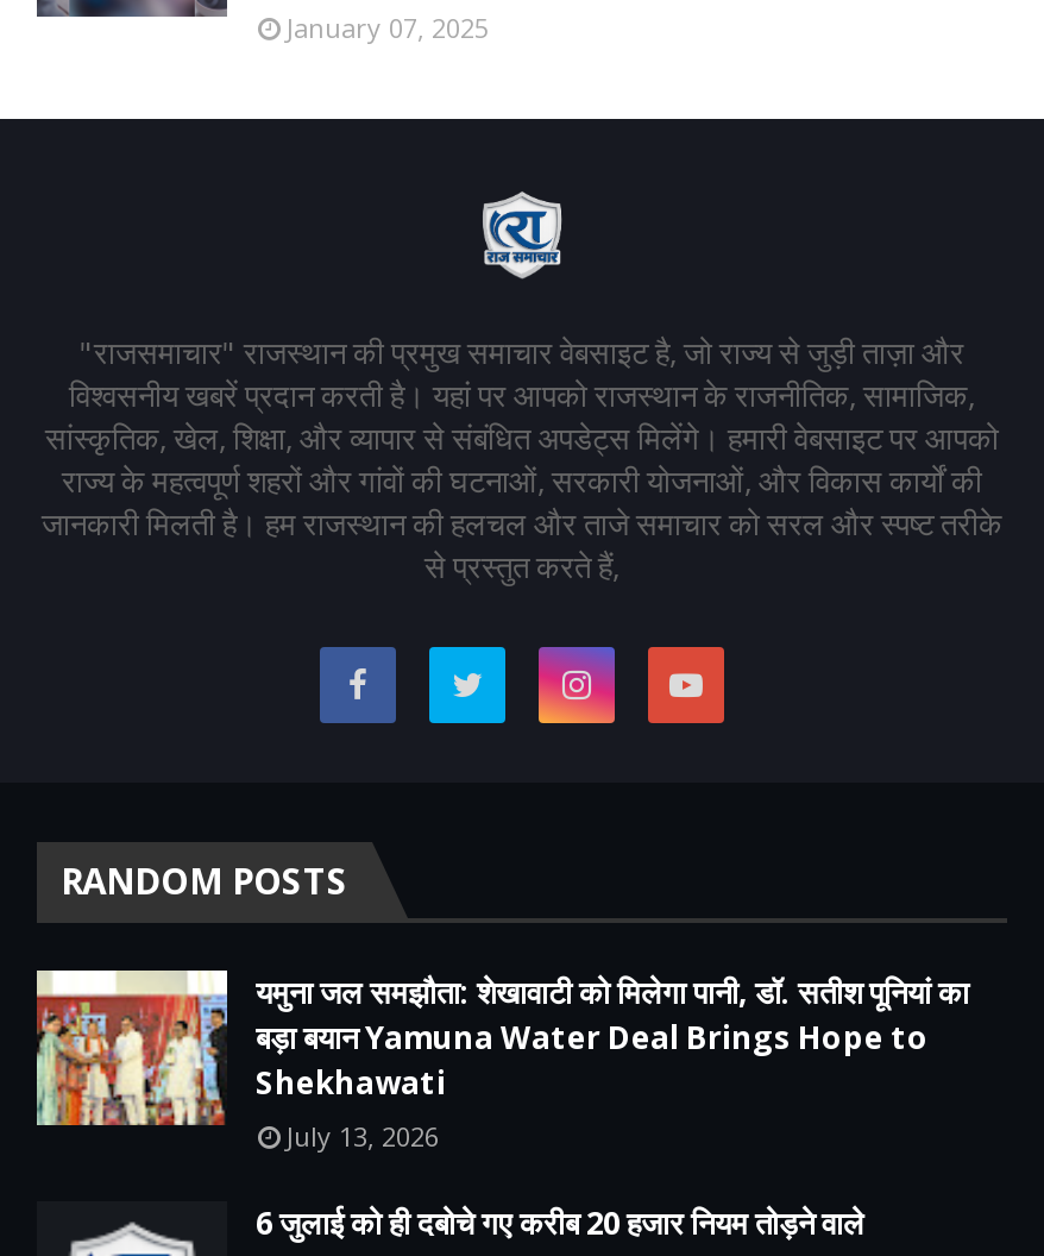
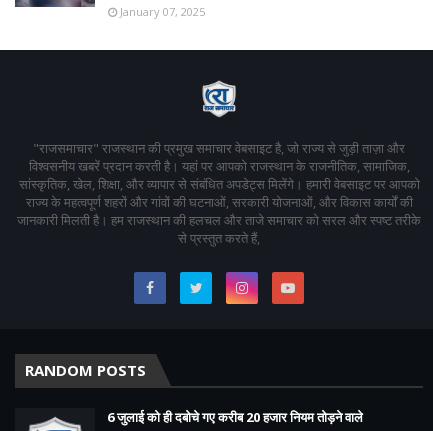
[34,968,969,1154] [image] | यमुना जल समझौता: शेखावाटी को मिलेगा पानी, डॉ. सतीश पूनियां का | बड़ा बयान Yamuna Water Deal Brings Hope to | Shekhawati | July 13, 2026 -> none

